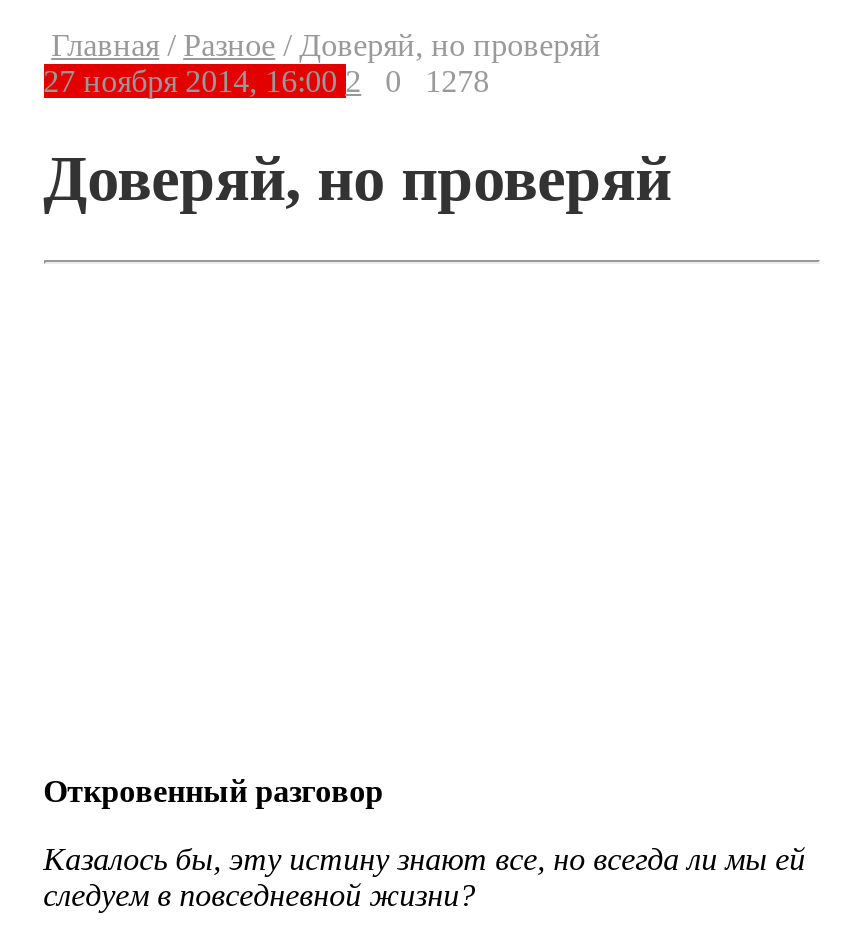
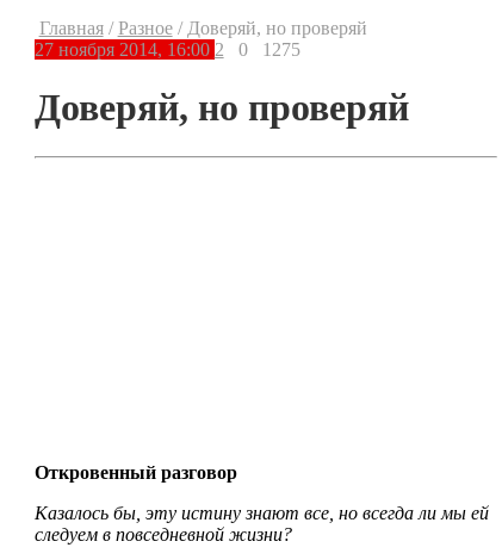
[385,64,489,98] 0 1278 -> [238,39,300,60] 0 1275

